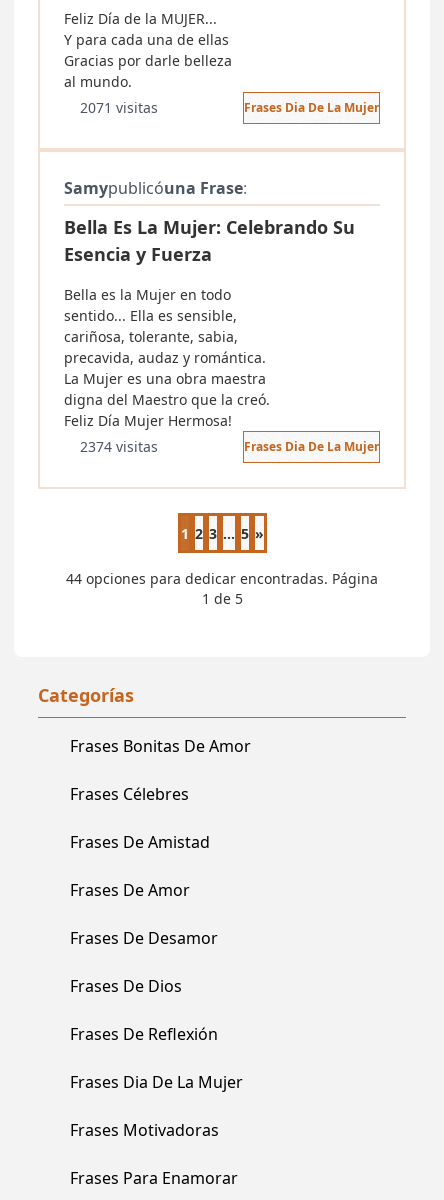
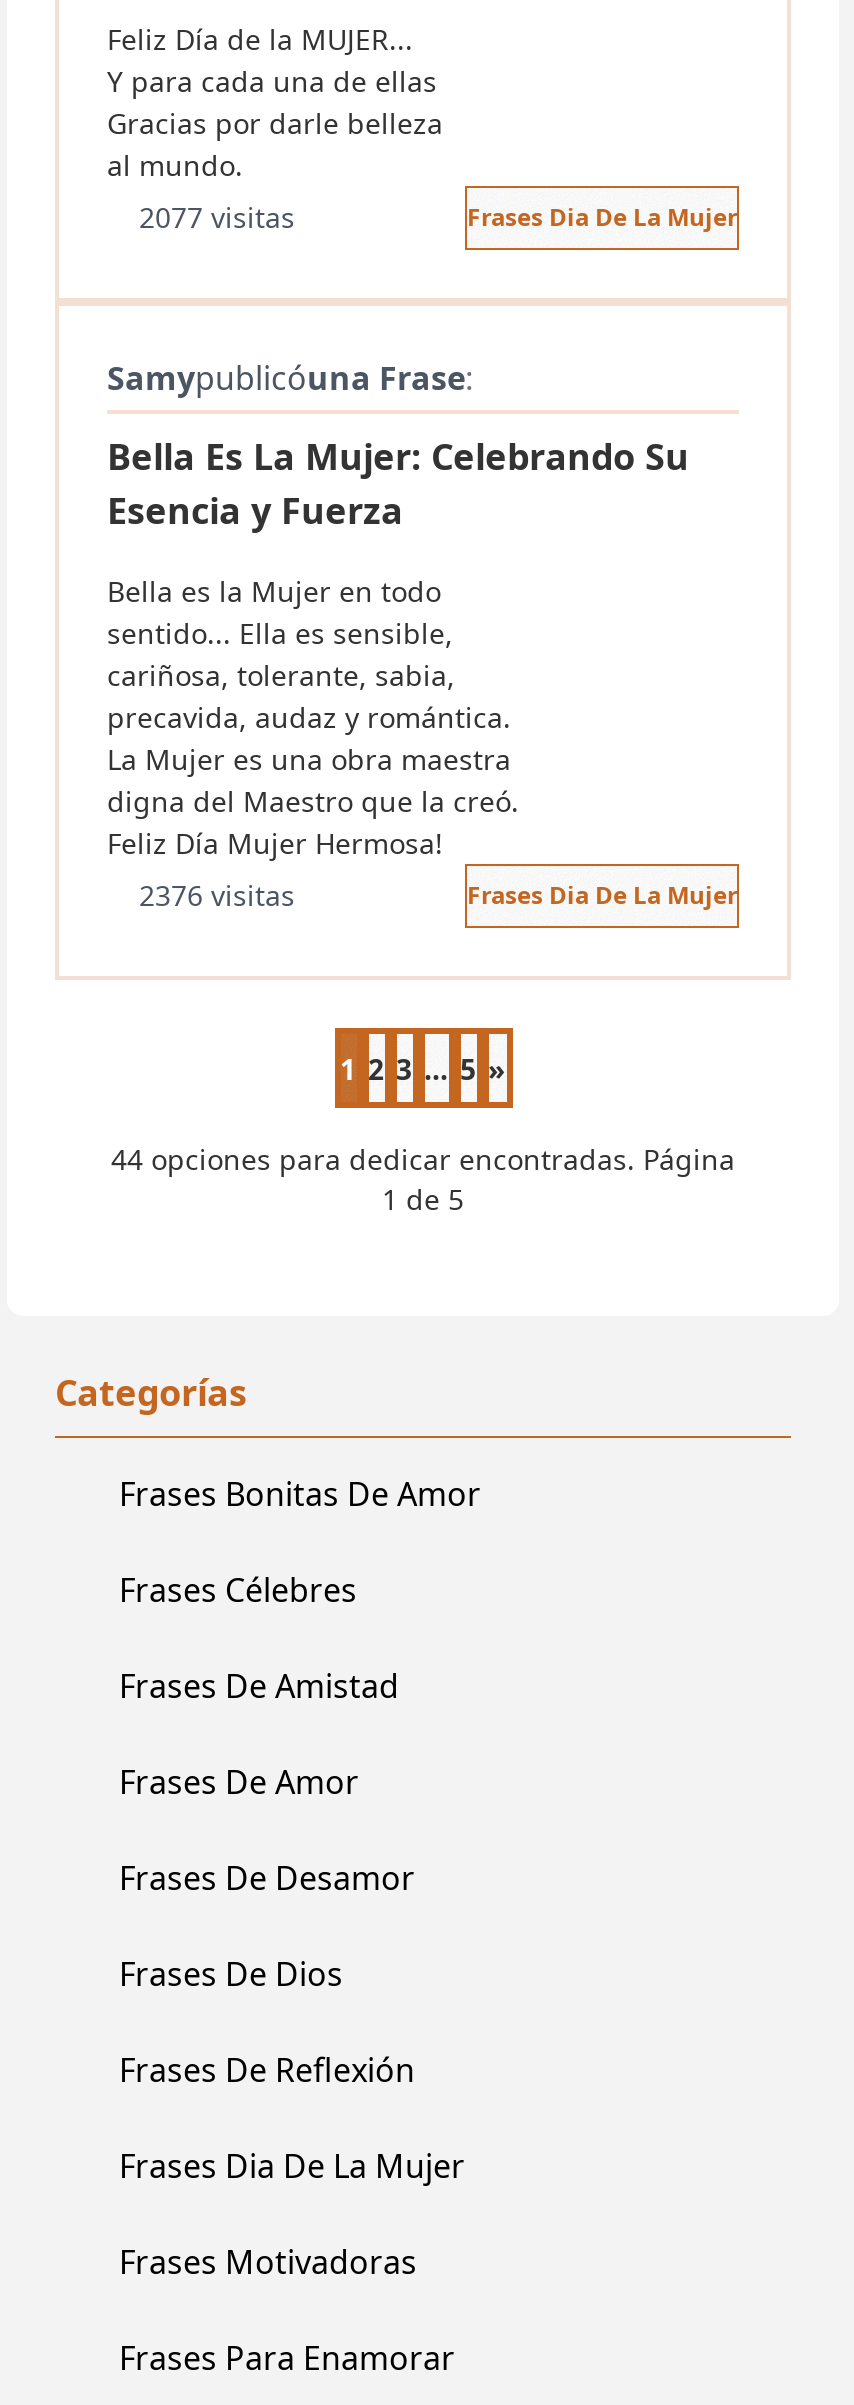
[80,98,158,117] 2071 visitas -> [139,198,295,236] 2077 visitas
[80,437,158,456] 2374 visitas -> [139,876,295,914] 2376 visitas

